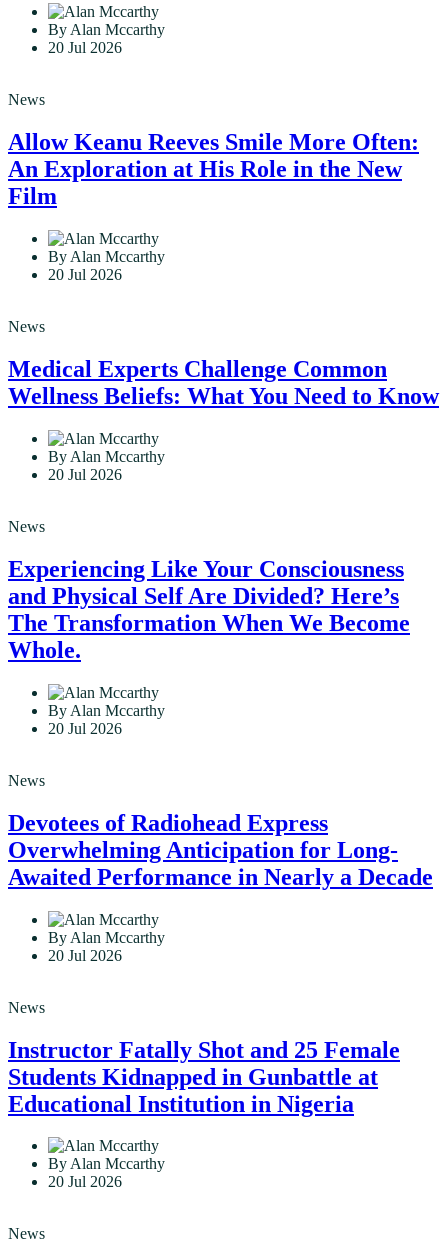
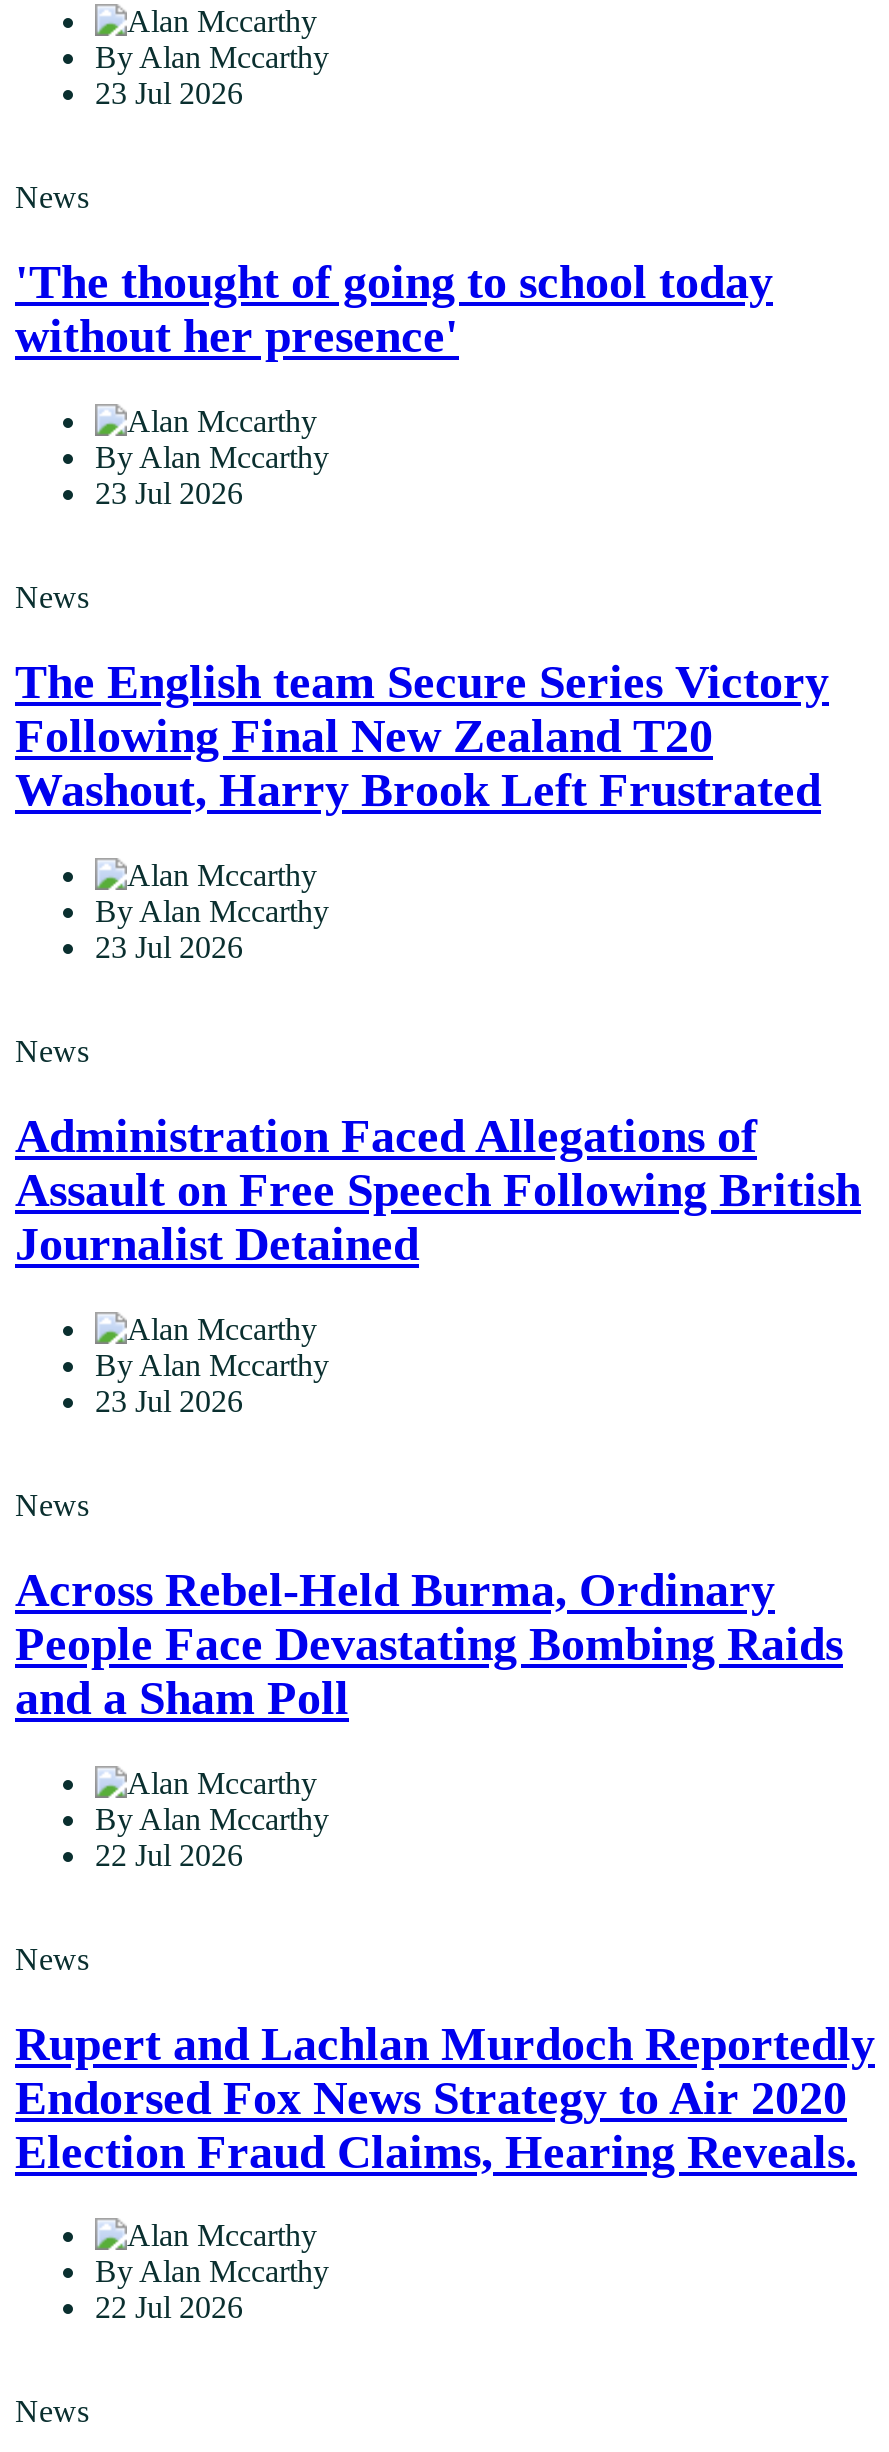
[48,39,122,56] 20 Jul 2026 -> [95,77,243,111] 23 Jul 2026
[8,129,419,209] Allow Keanu Reeves Smile More Often: | An Exploration at His Role in the New | Film -> [15,257,773,363] 'The thought of going to school today | without her presence'
[48,266,122,283] 20 Jul 2026 -> [95,476,243,510] 23 Jul 2026
[8,356,439,409] Medical Experts Challenge Common | Wellness Beliefs: What You Need to Know -> [15,656,829,816] The English team Secure Series Victory | Following Final New Zealand T20 | Washout, Harry Brook Left Frustrated
[48,466,122,483] 20 Jul 2026 -> [95,930,243,964] 23 Jul 2026
[8,556,410,663] Experiencing Like Your Consciousness | and Physical Self Are Divided? Here’s | The Transformation When We Become | Whole. -> [15,1110,861,1270] Administration Faced Allegations of | Assault on Free Speech Following British | Journalist Detained
[48,720,122,737] 20 Jul 2026 -> [95,1384,243,1418] 23 Jul 2026
[8,810,433,890] Devotees of Radiohead Express | Overwhelming Anticipation for Long- | Awaited Performance in Nearly a Decade -> [15,1563,843,1723] Across Rebel-Held Burma, Ordinary | People Face Devastating Bombing Raids | and a Sham Poll
[48,947,122,964] 20 Jul 2026 -> [95,1837,243,1871] 22 Jul 2026
[8,1036,400,1116] Instructor Fatally Shot and 25 Female | Students Kidnapped in Gunbattle at | Educational Institution in Nigeria -> [15,2017,875,2177] Rupert and Lachlan Murdoch Reportedly | Endorsed Fox News Strategy to Air 2020 | Election Fraud Claims, Hearing Reveals.
[48,1173,122,1190] 20 Jul 2026 -> [95,2291,243,2325] 22 Jul 2026

